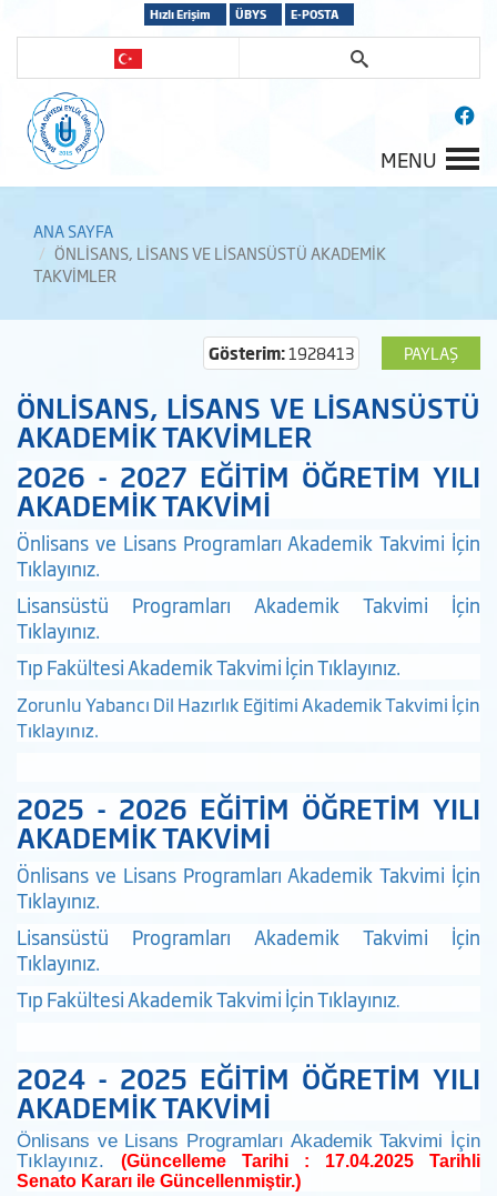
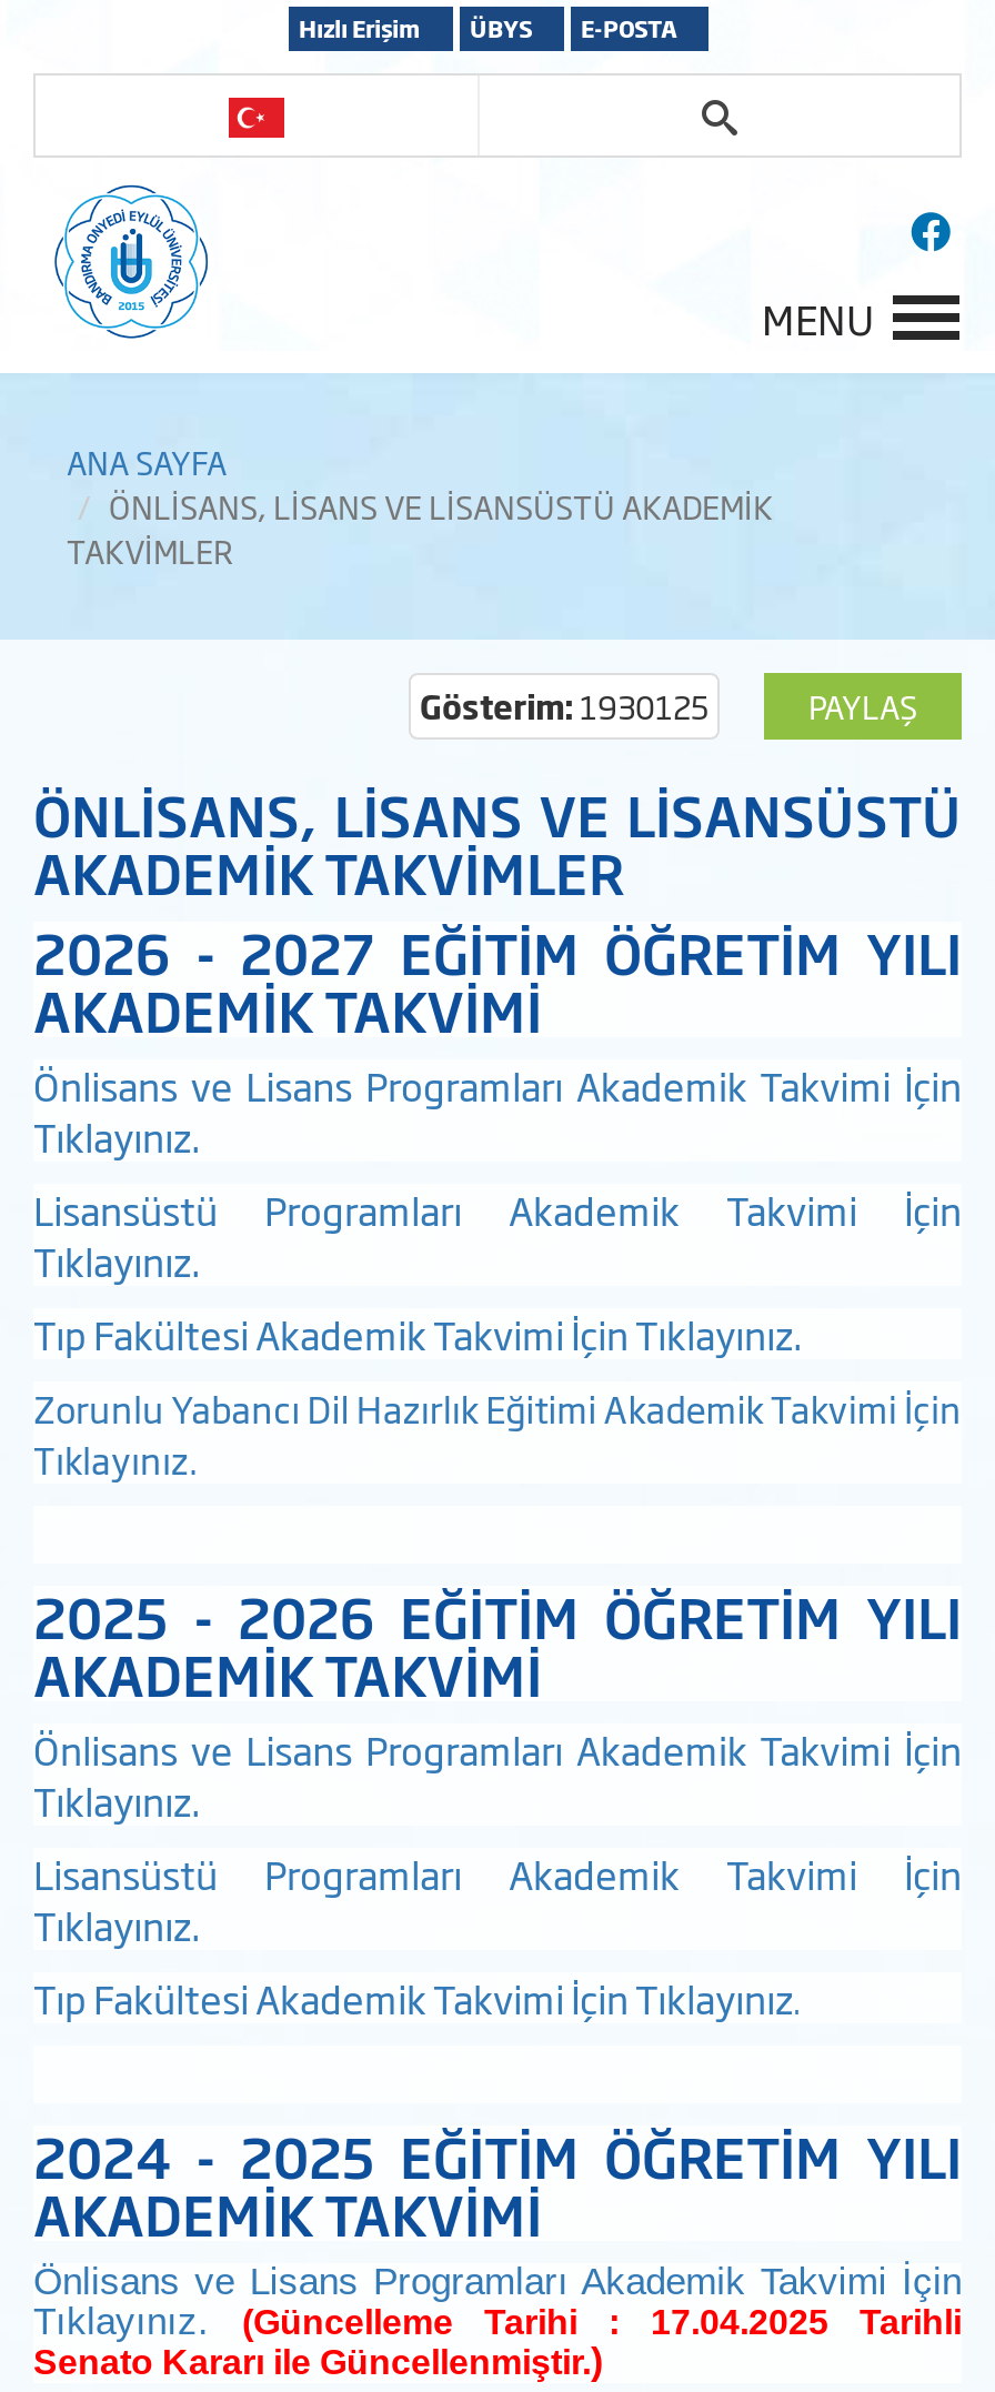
[209,341,354,364] Gösterim: 1928413 -> [420,682,708,729] Gösterim: 1930125

